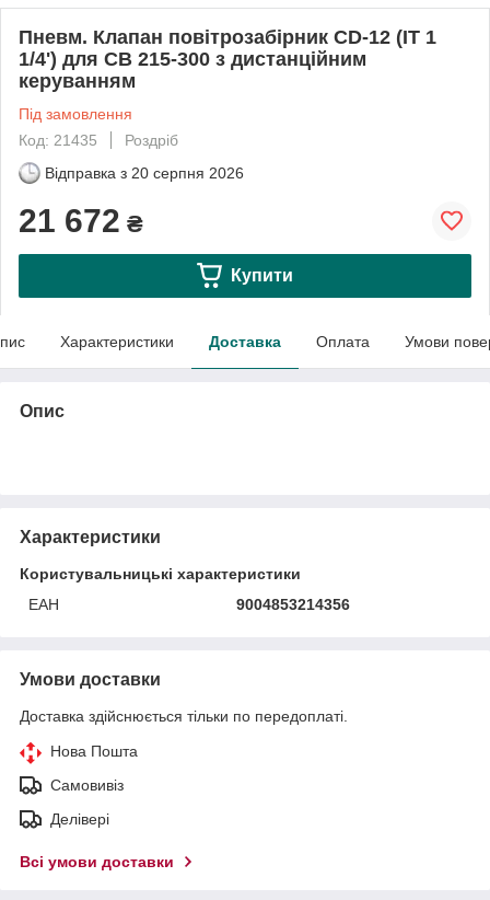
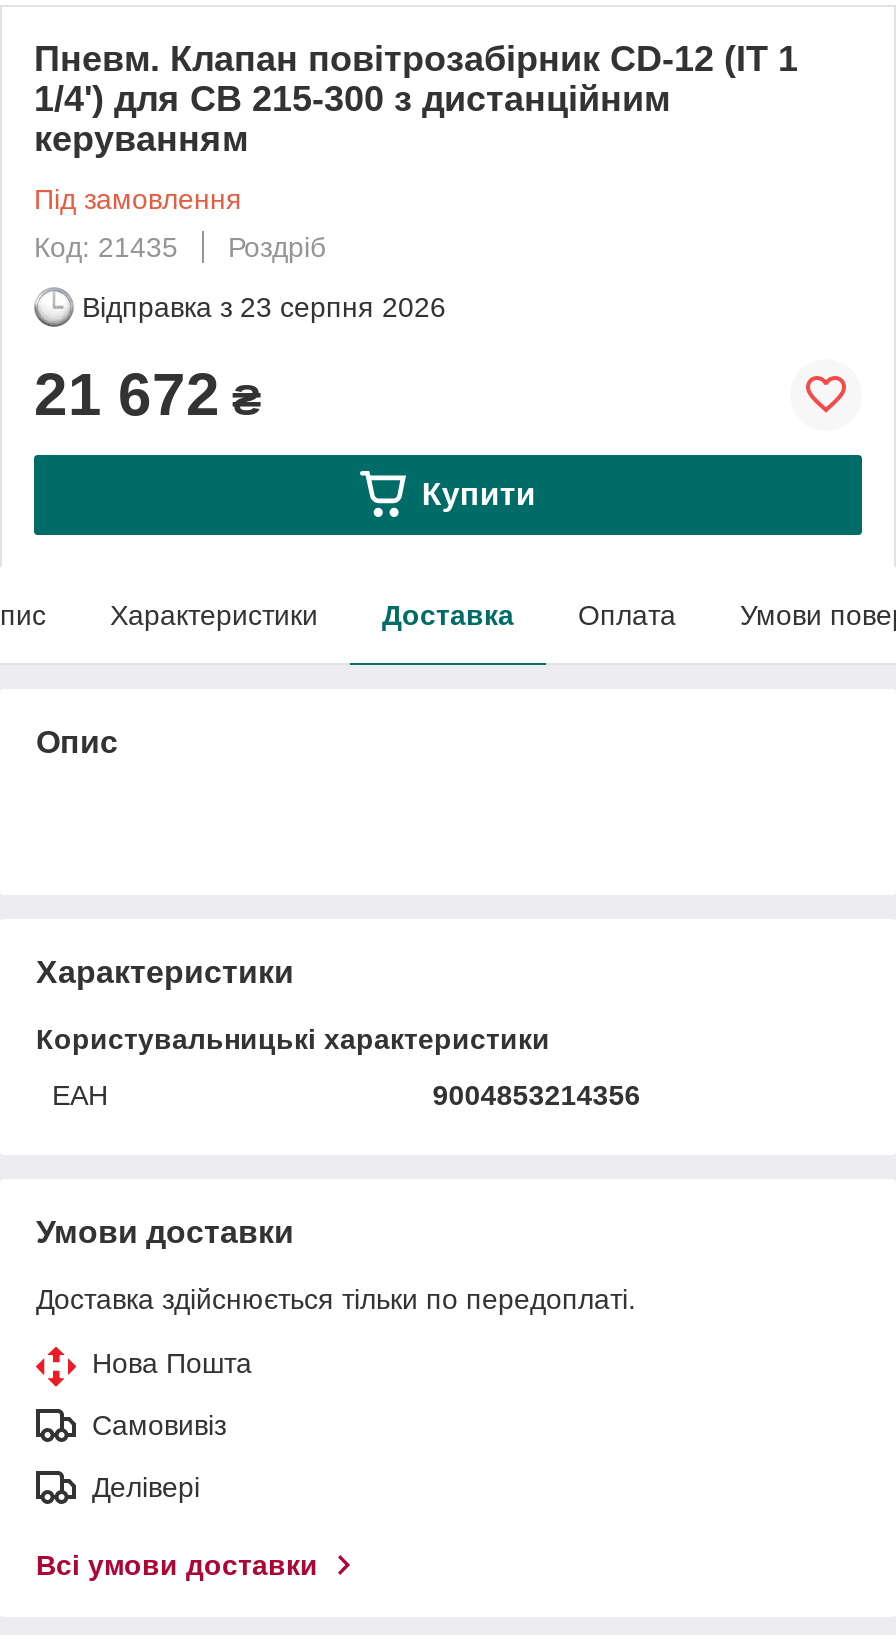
[45,164,244,182] Відправка з 20 серпня 2026 -> [82,291,446,323] Відправка з 23 серпня 2026

